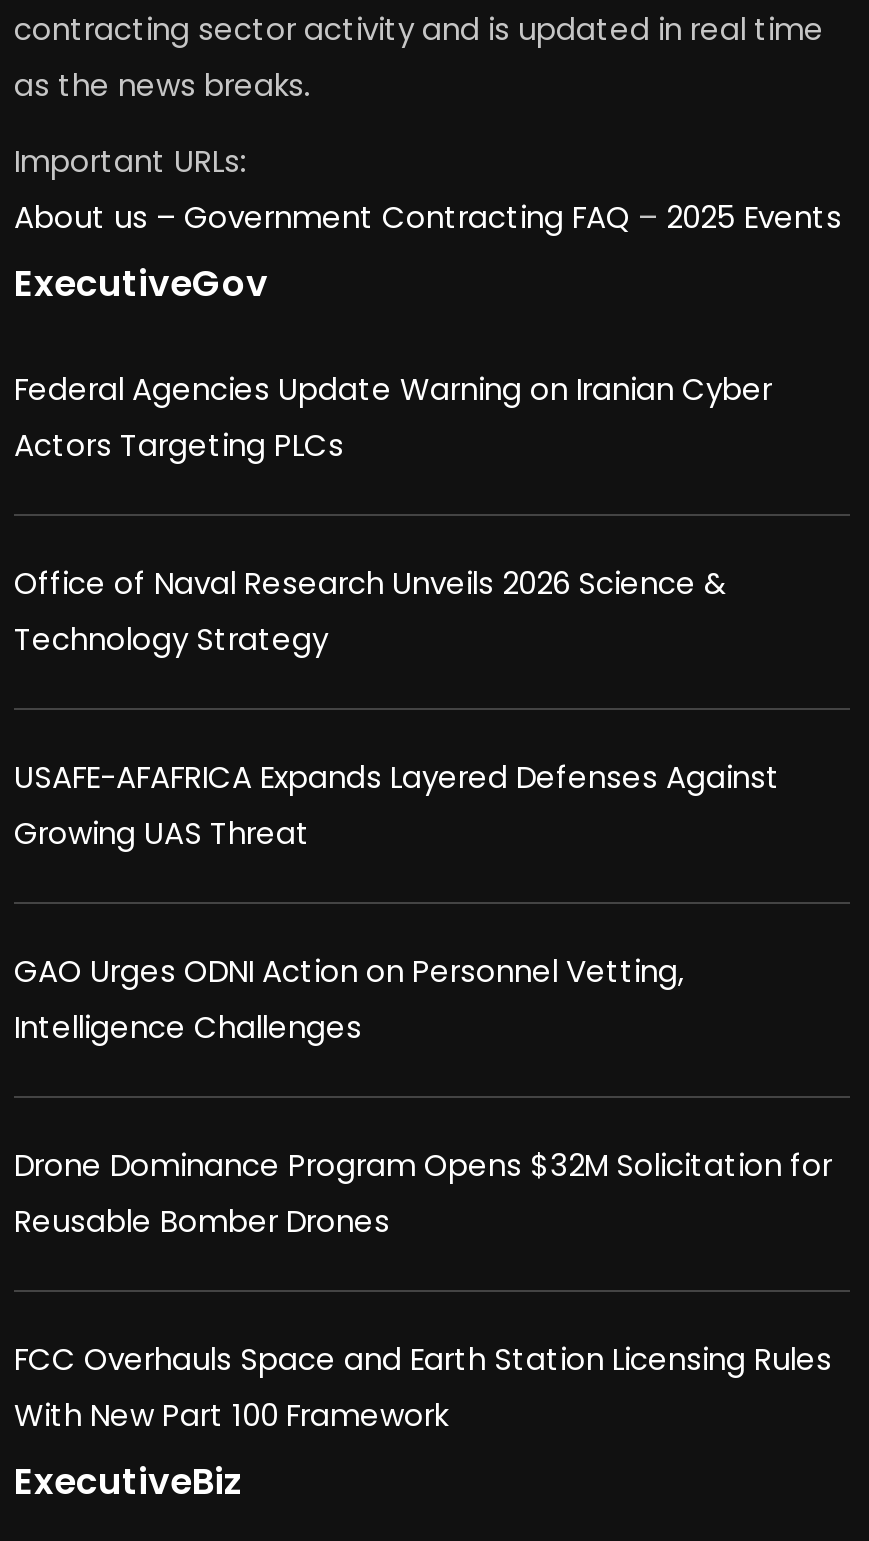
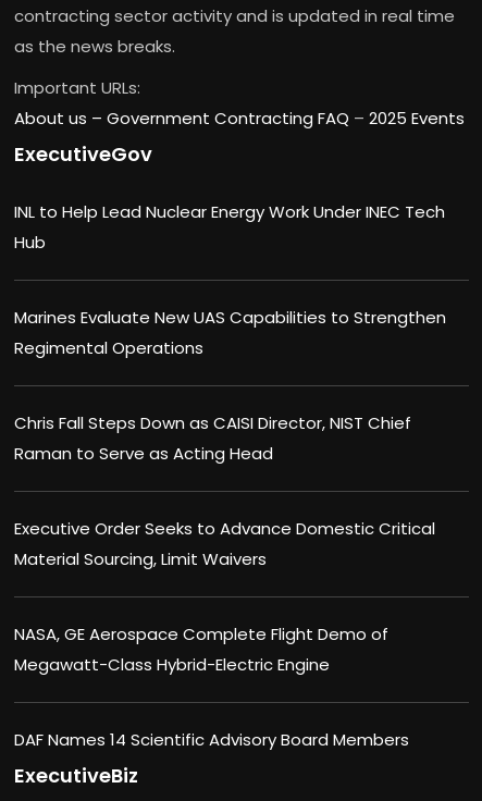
[14,369,772,467] Federal Agencies Update Warning on Iranian Cyber | Actors Targeting PLCs -> [14,201,445,254] INL to Help Lead Nuclear Energy Work Under INEC Tech | Hub
[14,563,726,661] Office of Naval Research Unveils 2026 Science & | Technology Strategy -> [14,306,446,359] Marines Evaluate New UAS Capabilities to Strengthen | Regimental Operations
[14,757,780,855] USAFE-AFAFRICA Expands Layered Defenses Against | Growing UAS Threat -> [14,412,411,465] Chris Fall Steps Down as CAISI Director, NIST Chief | Raman to Serve as Acting Head
[14,951,684,1049] GAO Urges ODNI Action on Personnel Vetting, | Intelligence Challenges -> [14,517,435,571] Executive Order Seeks to Advance Domestic Critical | Material Sourcing, Limit Waivers
[14,1145,832,1243] Drone Dominance Program Opens $32M Solicitation for | Reusable Bomber Drones -> [14,623,388,676] NASA, GE Aerospace Complete Flight Demo of | Megawatt-Class Hybrid-Electric Engine
[14,1339,832,1437] FCC Overhauls Space and Earth Station Licensing Rules | With New Part 100 Framework -> [14,728,409,751] DAF Names 14 Scientific Advisory Board Members

